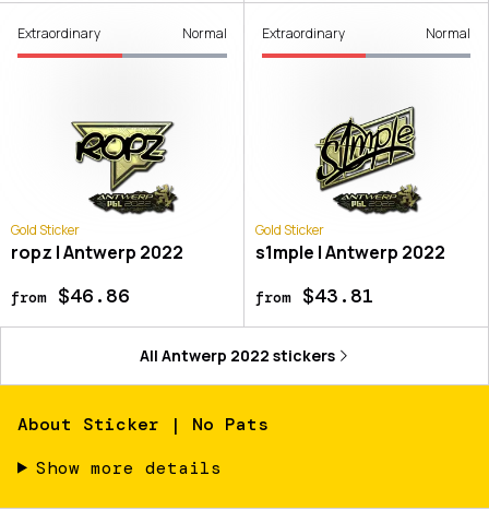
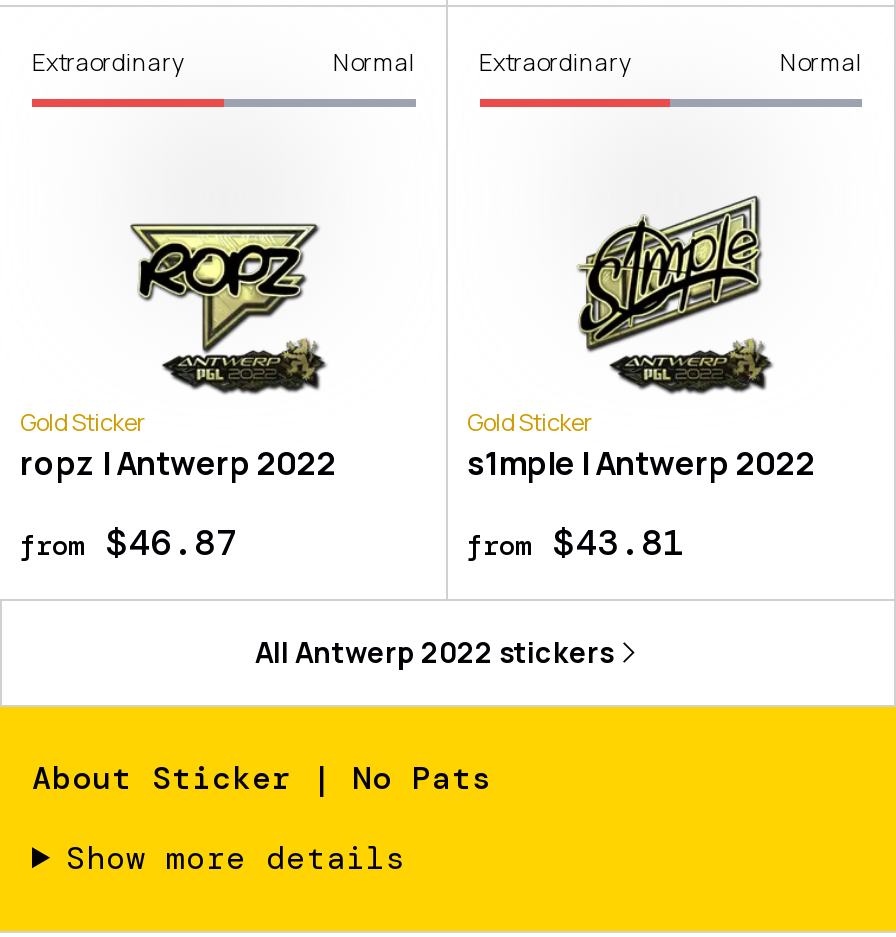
[11,282,130,309] from $46.86 -> [20,518,238,566] from $46.87

